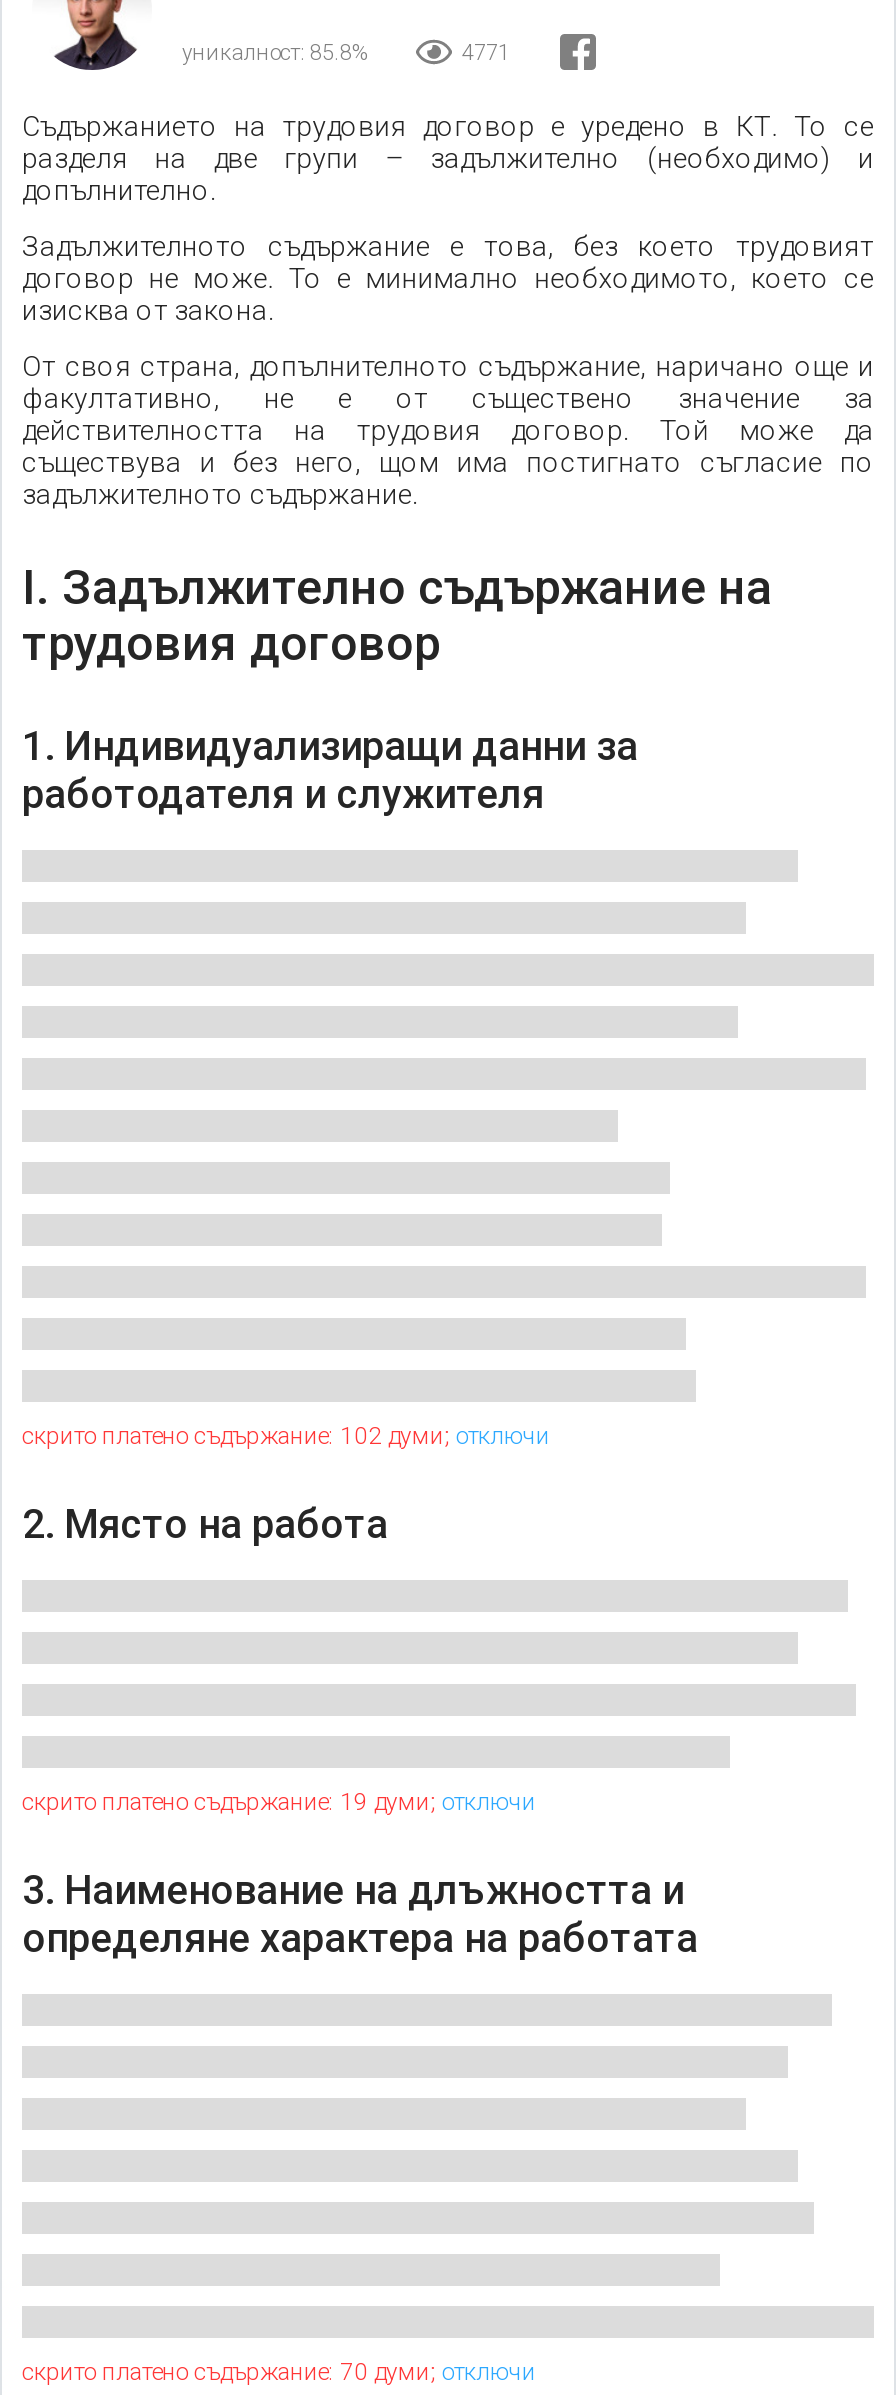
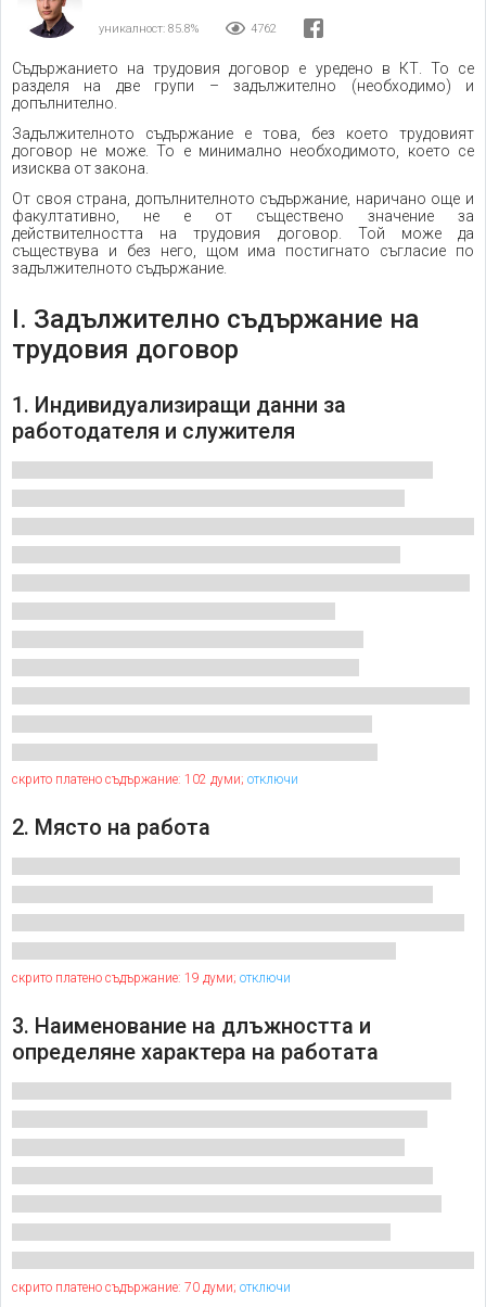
[462,39,510,65] 4771 -> [251,21,277,35] 4762

